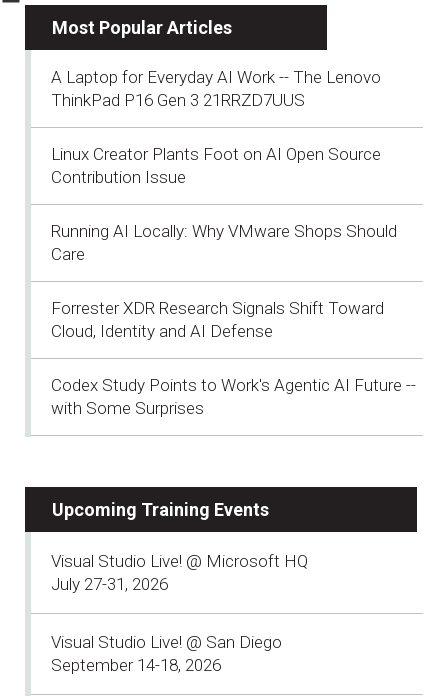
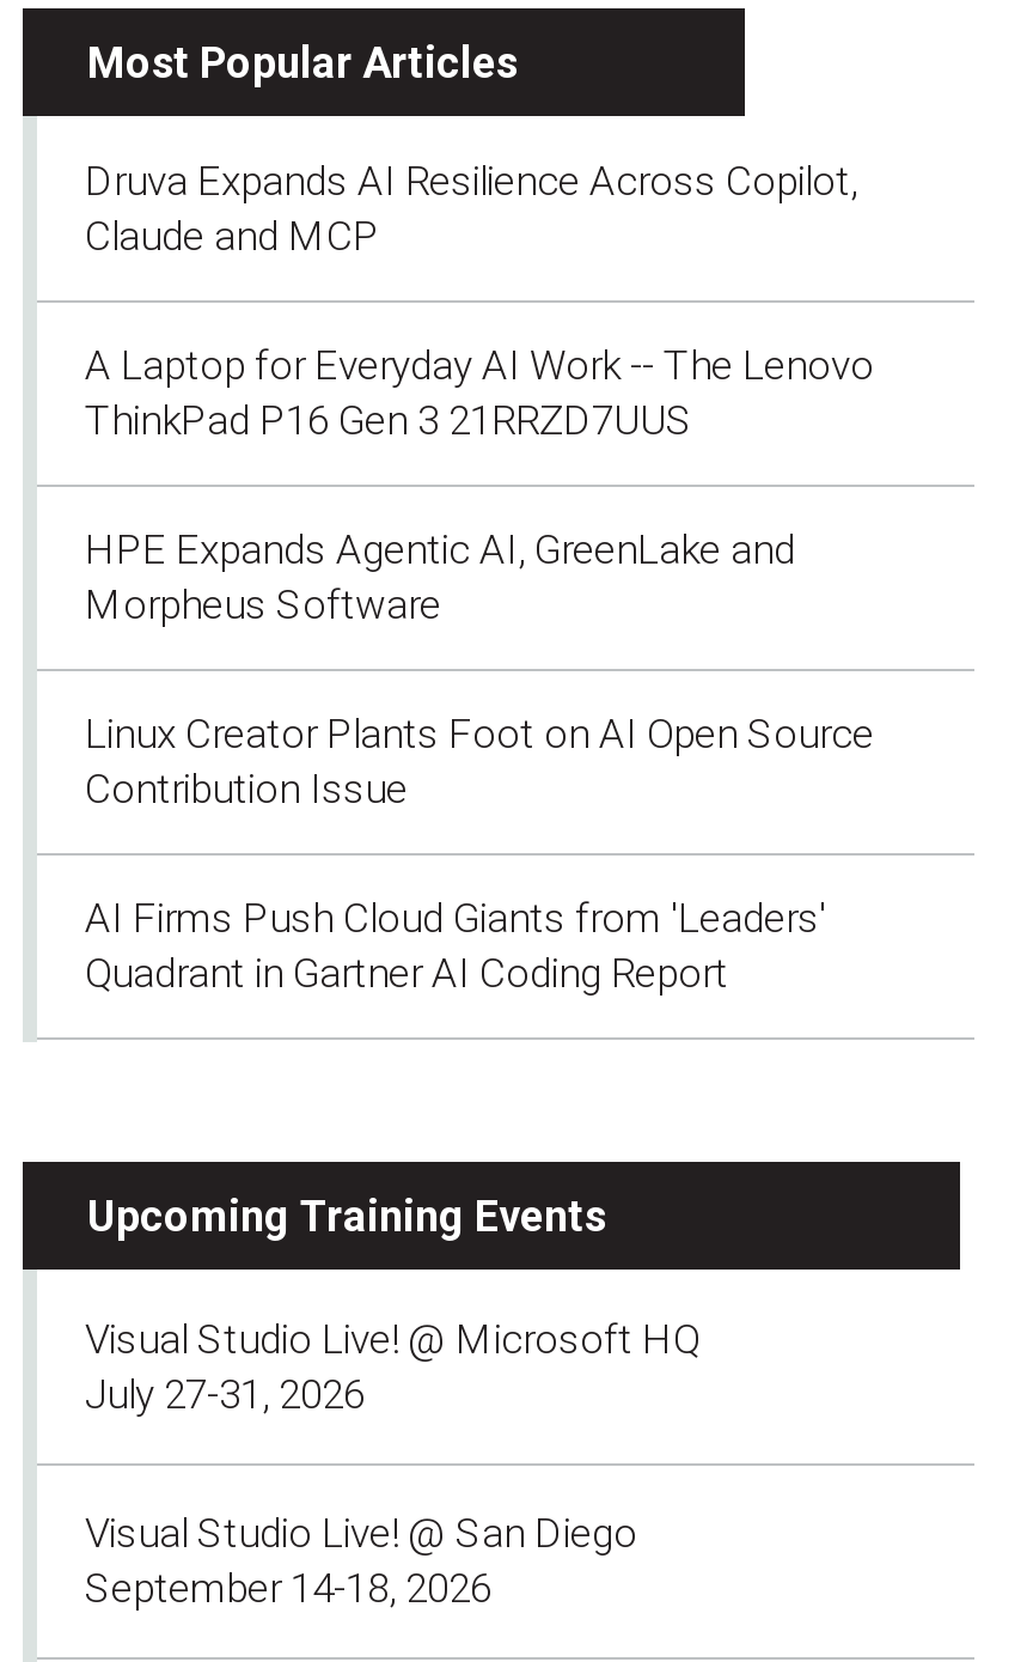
none -> [85,156,857,258] Druva Expands AI Resilience Across Copilot, | Claude and MCP
moved [51,66,381,109] -> [85,340,874,443]: A Laptop for Everyday AI Work -- The Lenovo | ThinkPad P16 Gen 3 21RRZD7UUS
none -> [85,524,795,627] HPE Expands Agentic AI, GreenLake and | Morpheus Software
moved [51,143,381,186] -> [85,708,874,811]: Linux Creator Plants Foot on AI Open Source | Contribution Issue
[51,220,416,417] Running AI Locally: Why VMware Shops Should | Care | Forrester XDR Research Signals Shift Toward | Cloud, Identity and AI Defense | Codex Study Points to Work's Agentic AI Future -- | with Some Surprises -> [85,893,826,996] AI Firms Push Cloud Giants from 'Leaders' | Quadrant in Gartner AI Coding Report

